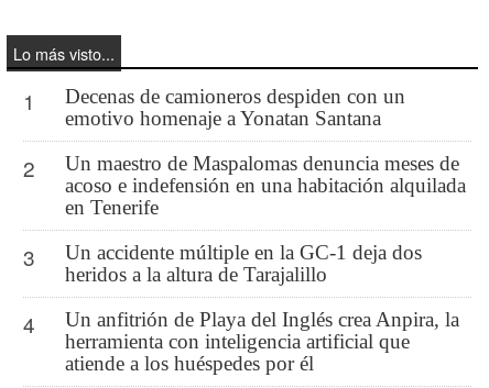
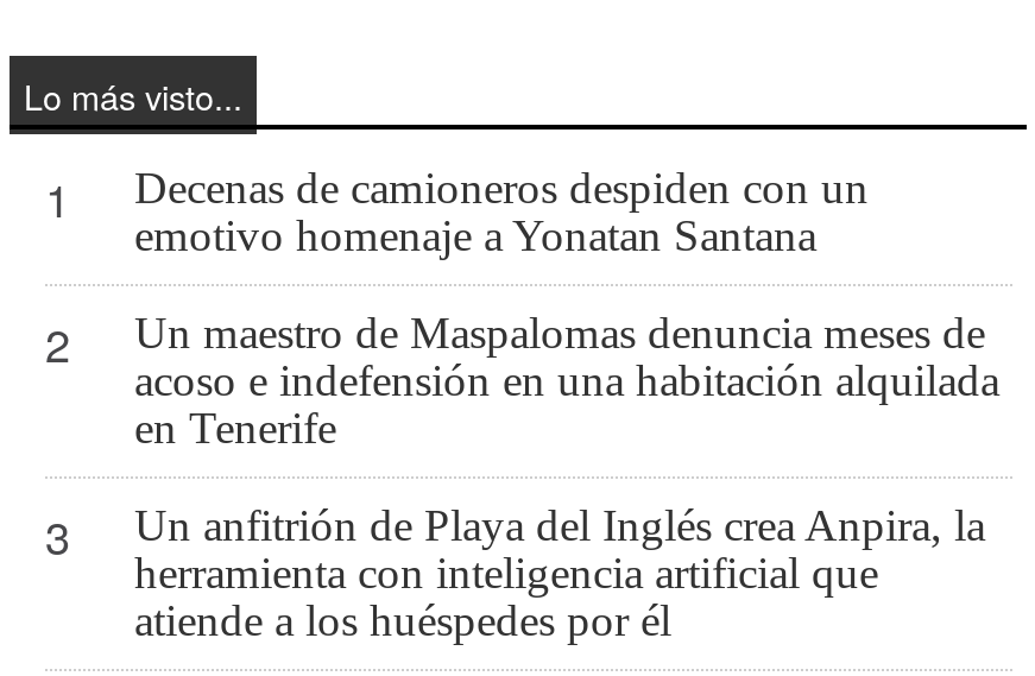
[23,240,421,338] Un accidente múltiple en la GC-1 deja dos | heridos a la altura de Tarajalillo | 4 -> none

